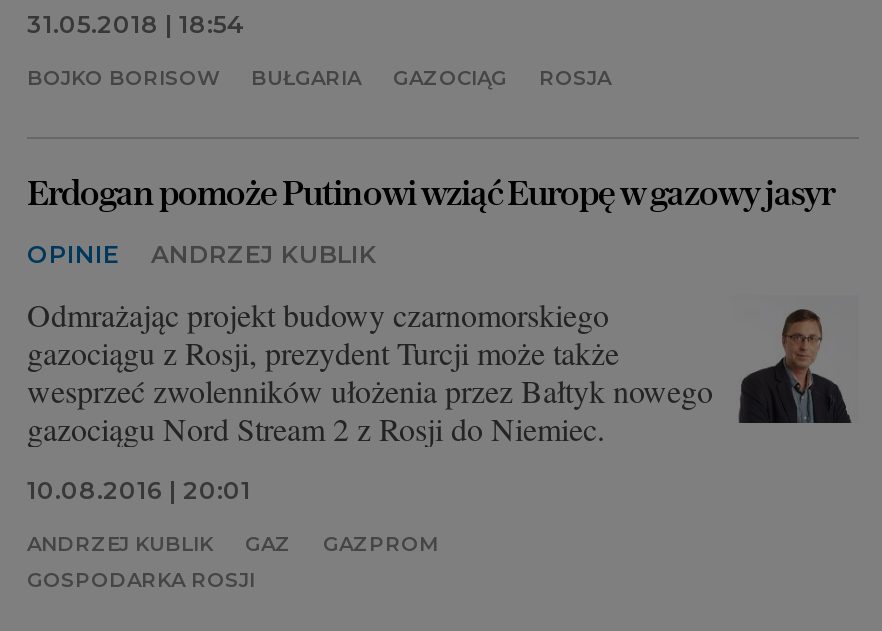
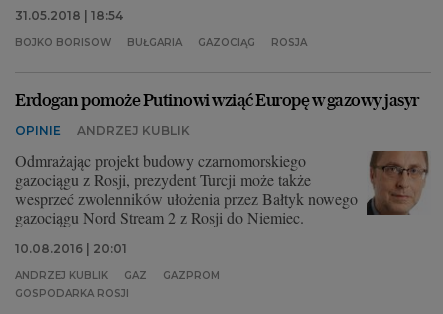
[731,295,855,425] [image] -> [366,150,430,216] [image]

